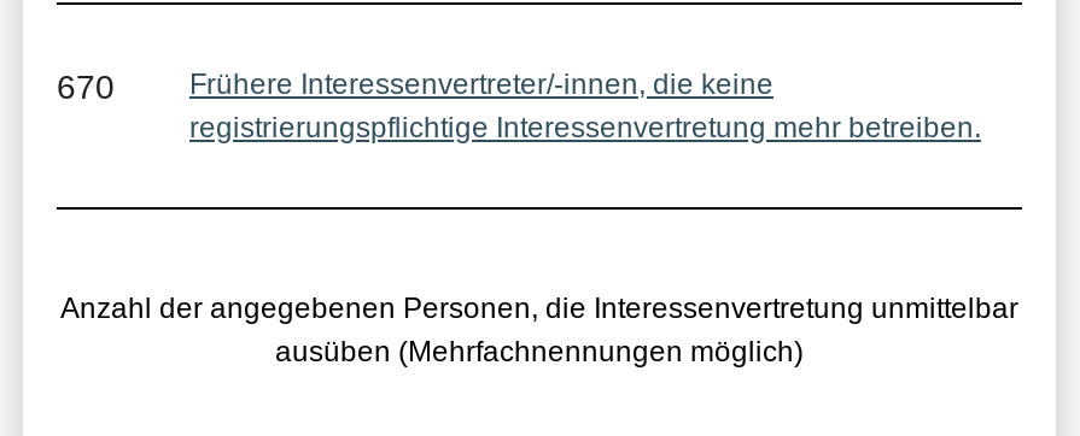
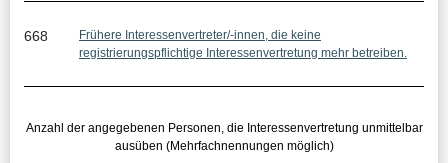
[57,67,115,106] 670 -> [24,28,48,44] 668

